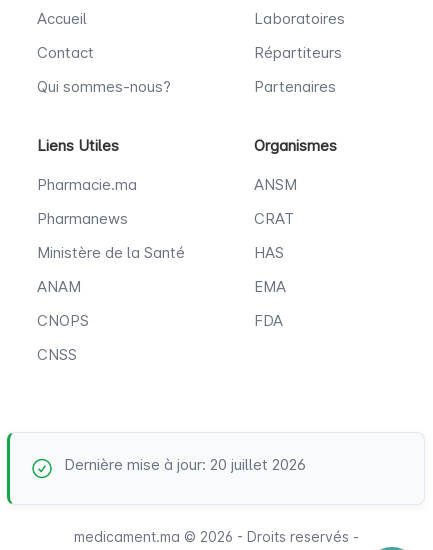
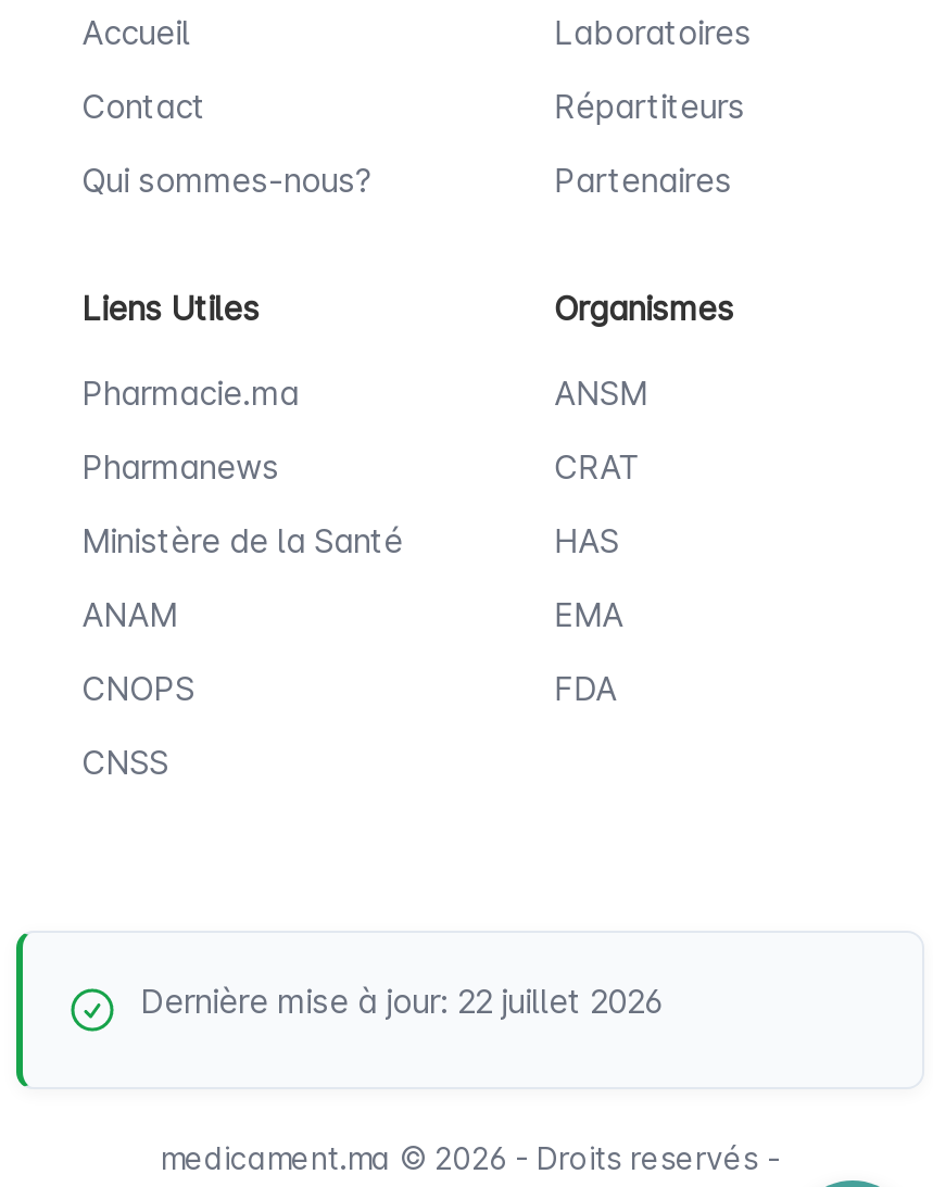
[64,455,306,474] Dernière mise à jour: 20 juillet 2026 -> [140,982,664,1023] Dernière mise à jour: 22 juillet 2026

